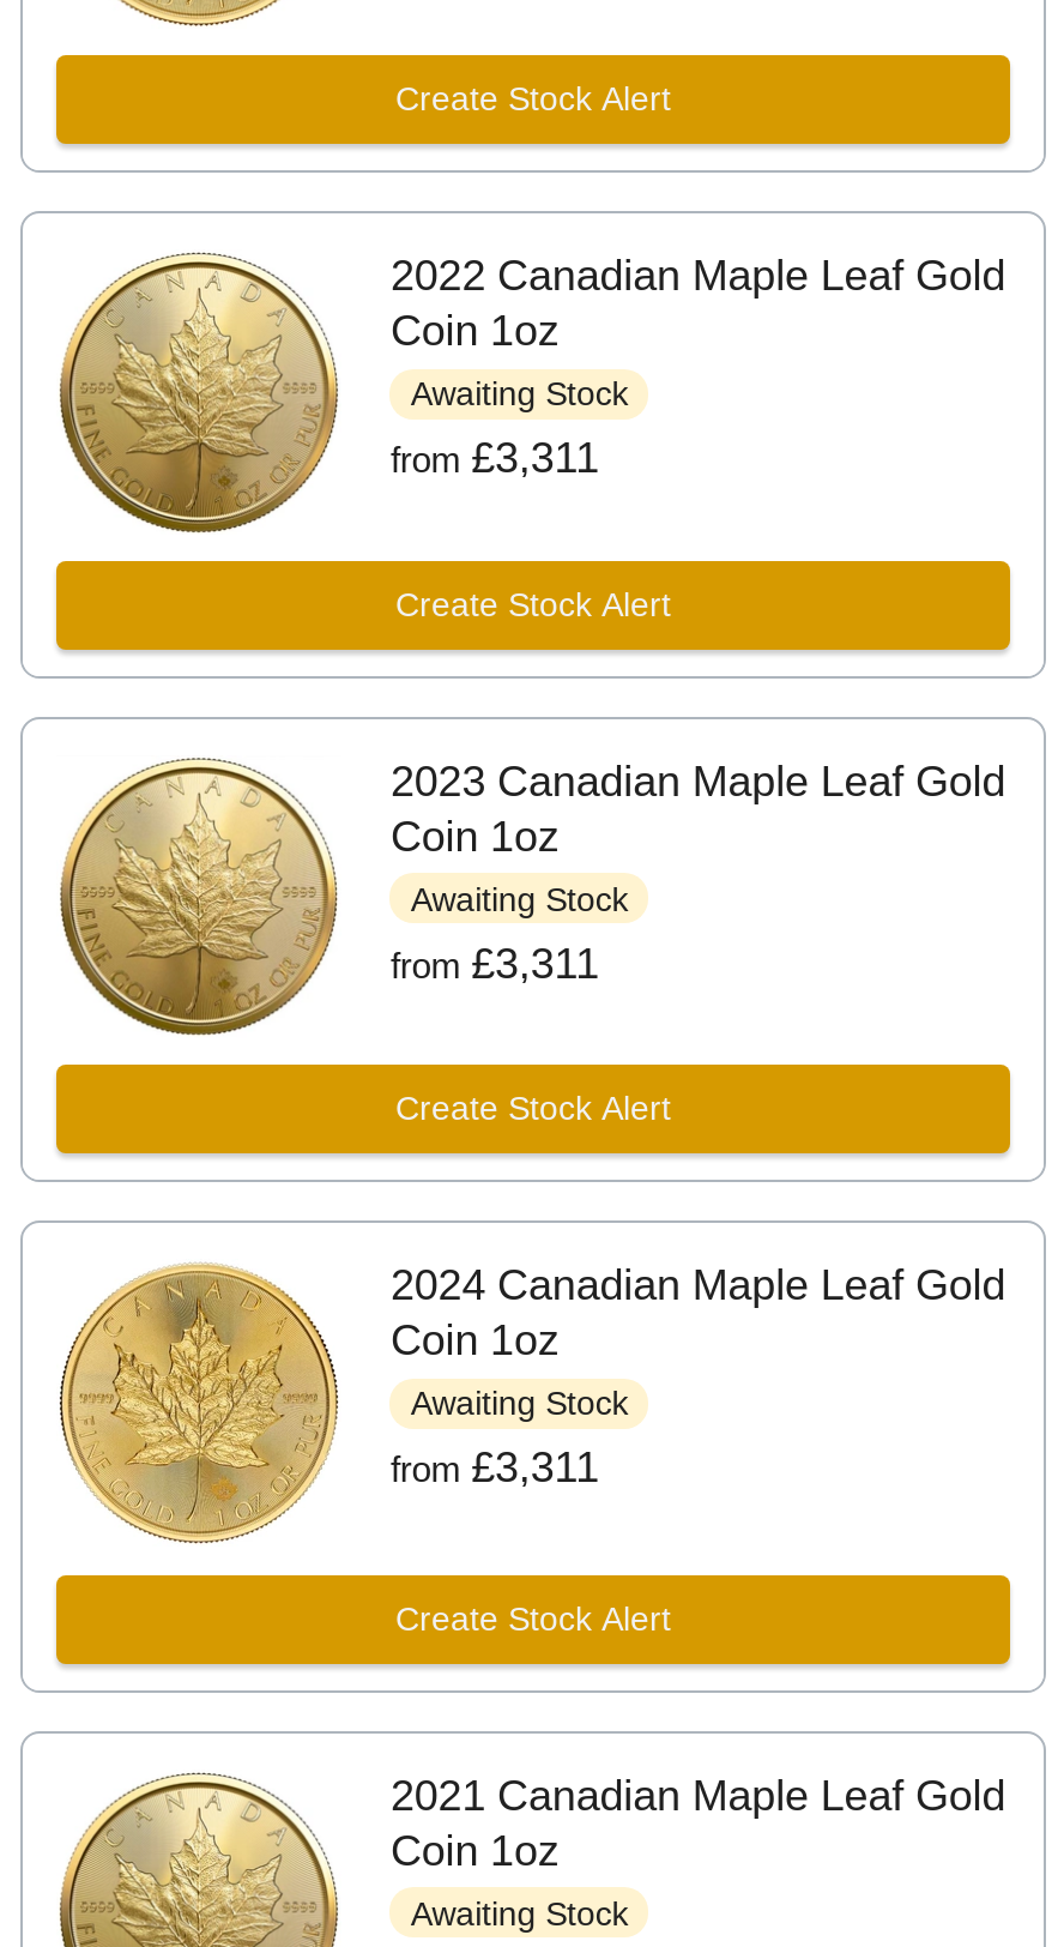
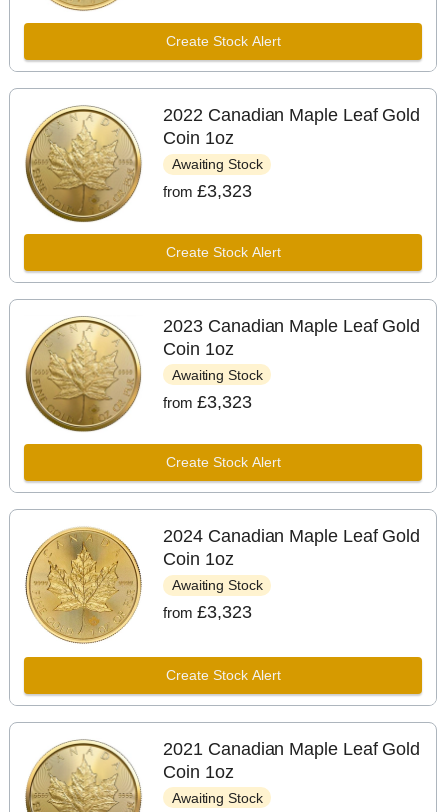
[391,434,599,482] from £3,311 -> [163,181,252,201] from £3,323
[391,940,599,988] from £3,311 -> [163,392,252,412] from £3,323
[391,1444,599,1492] from £3,311 -> [163,602,252,622] from £3,323

